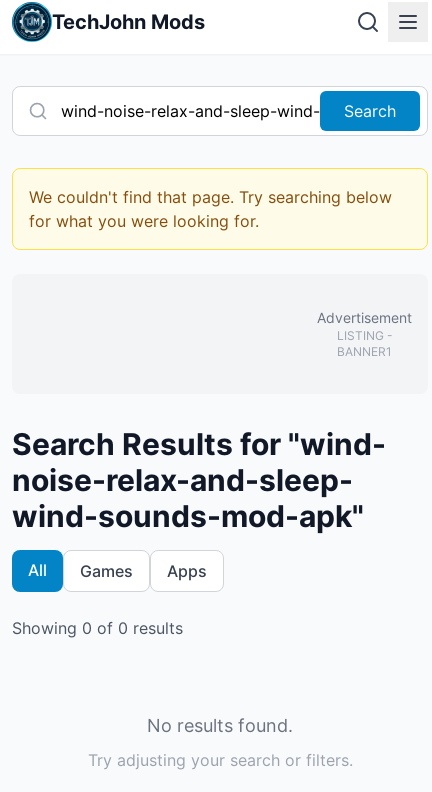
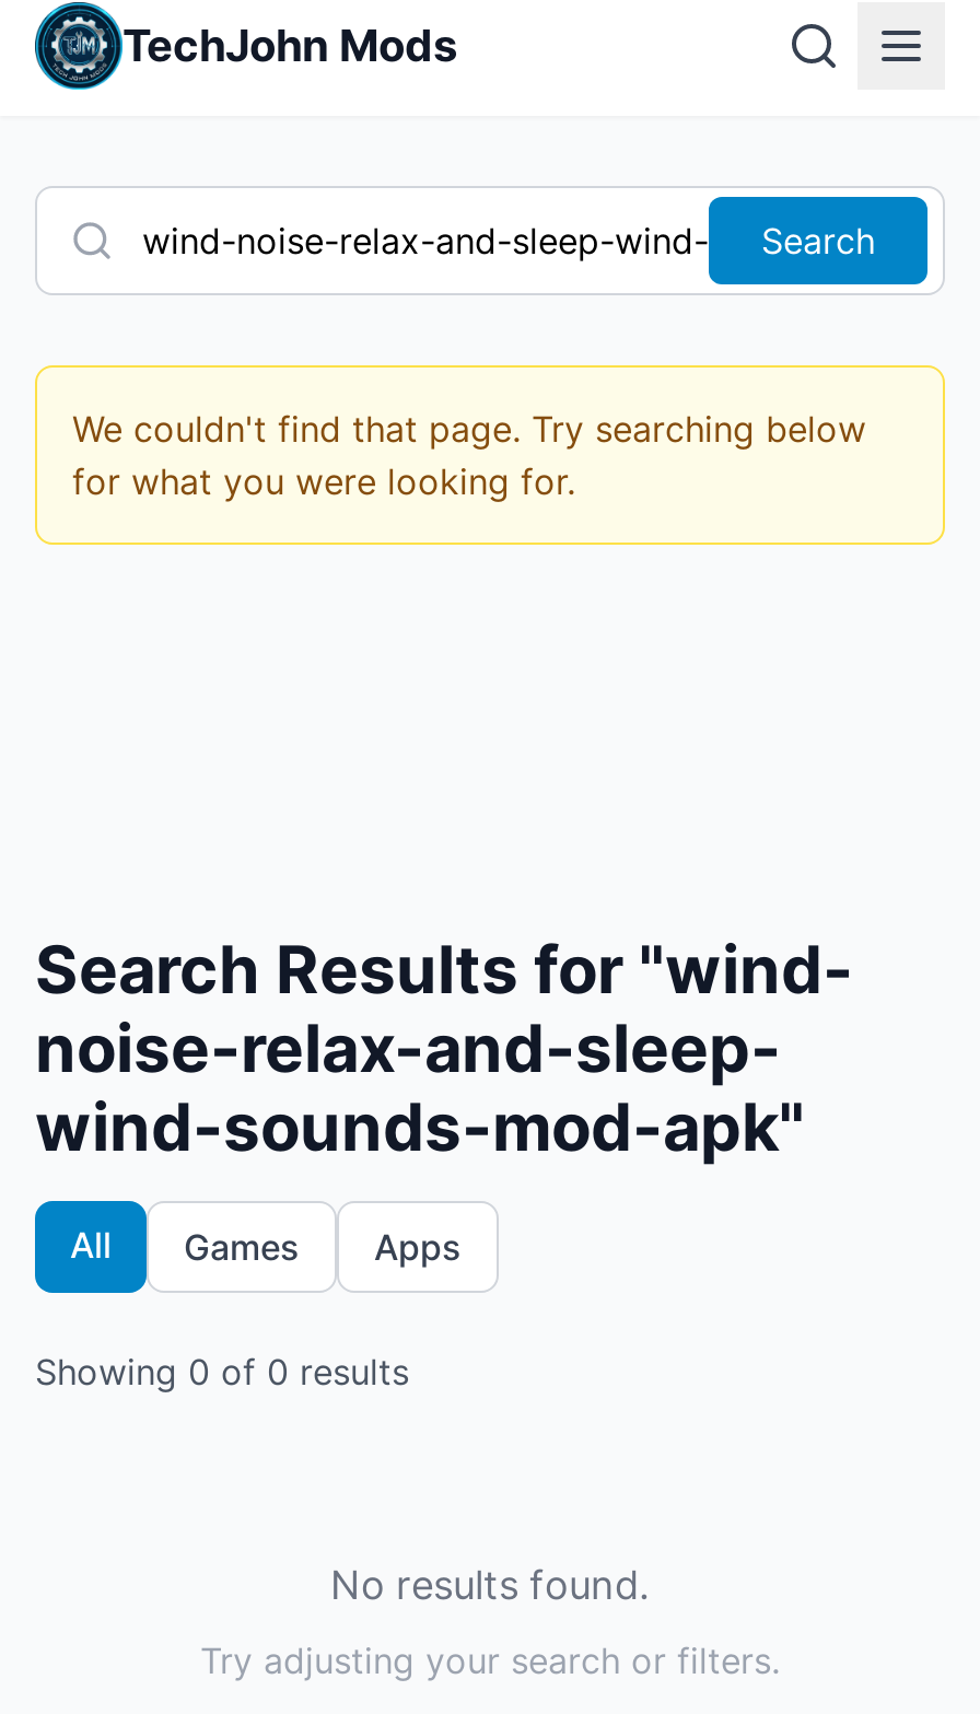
[317,309,412,359] Advertisement | LISTING - | BANNER1 -> none

